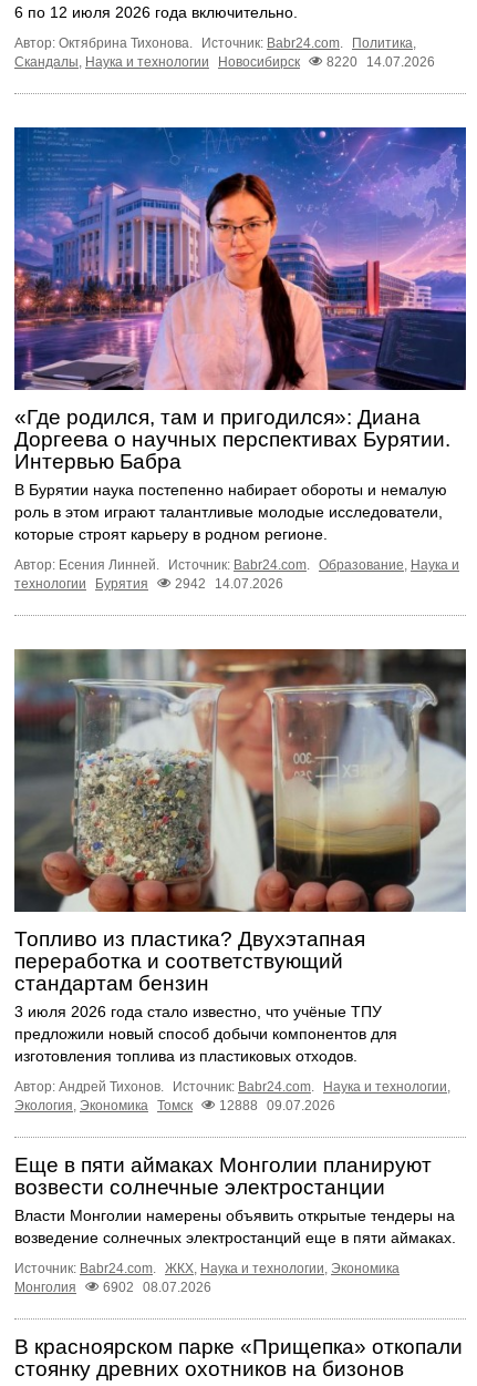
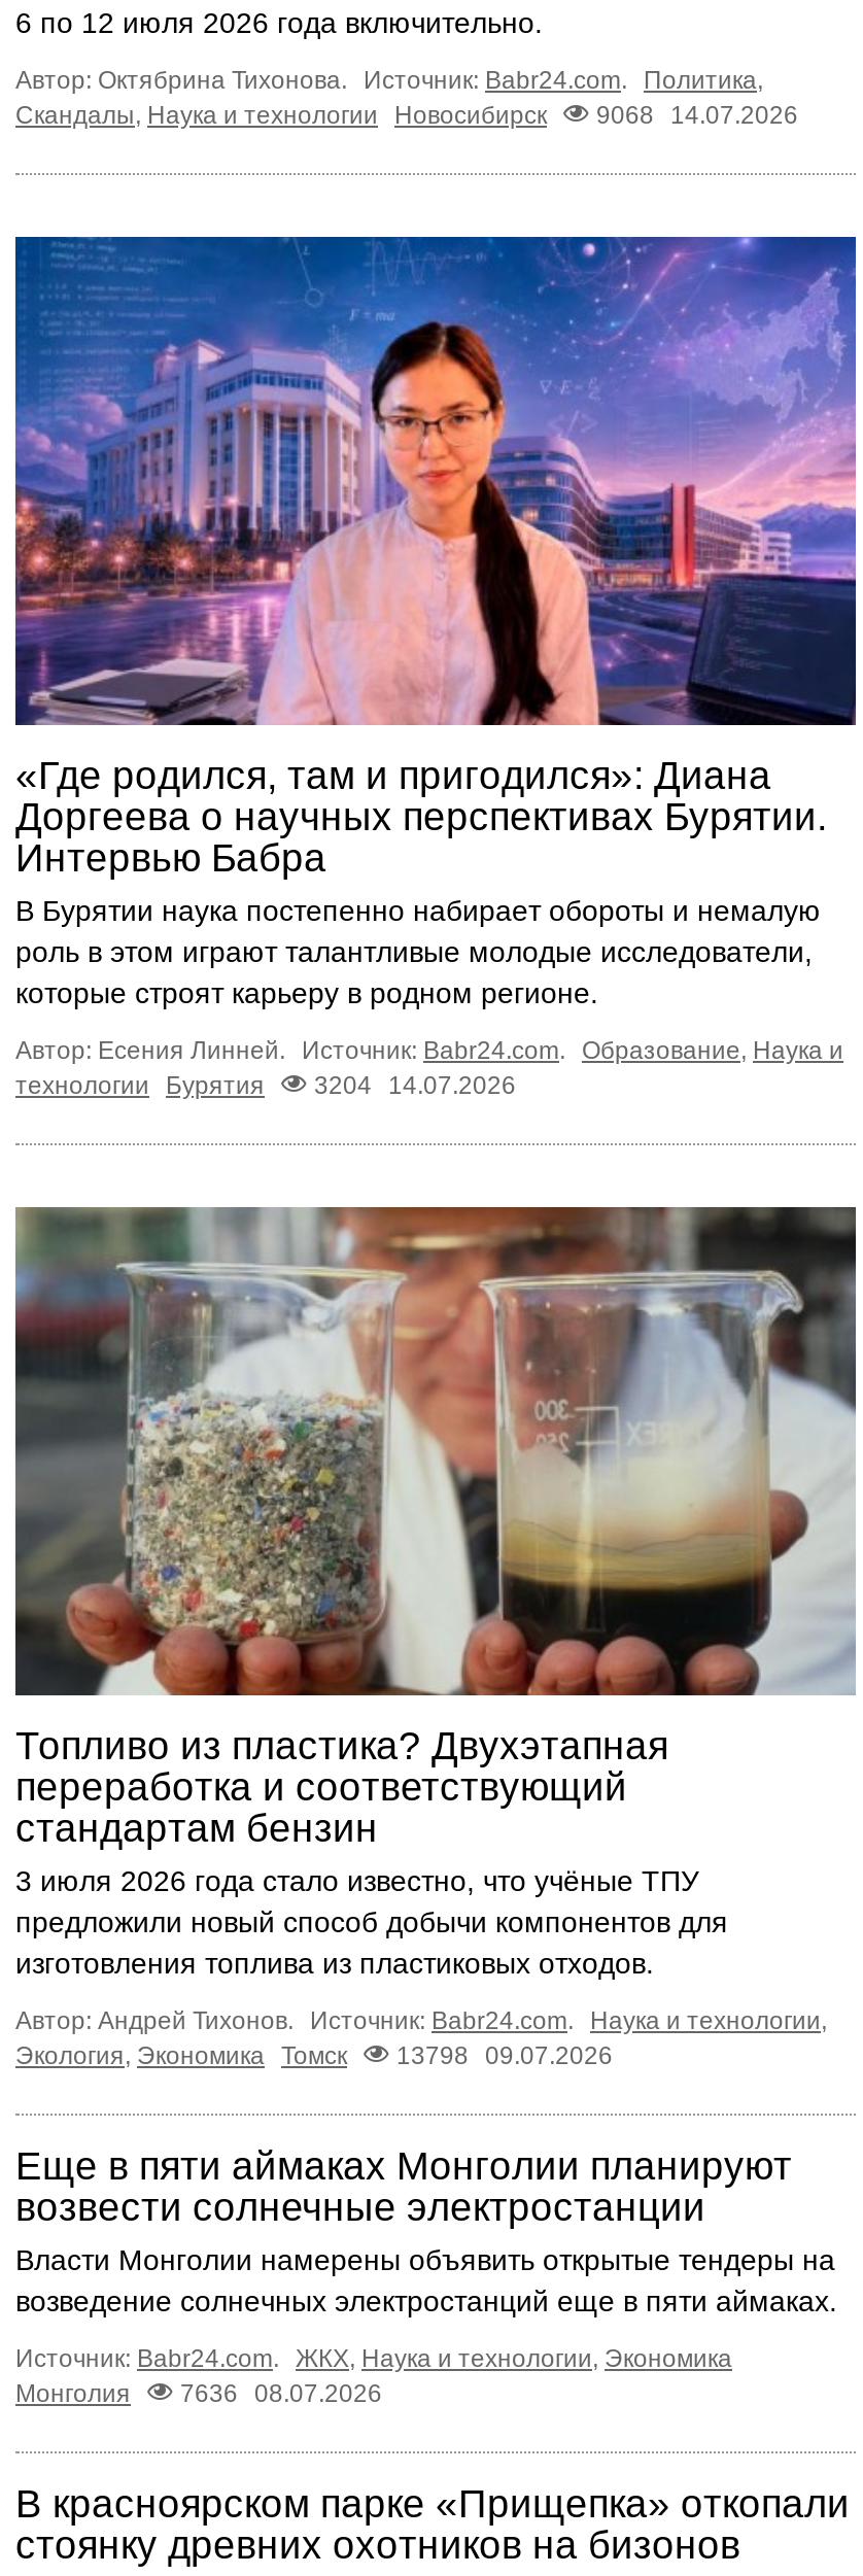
[14,55,435,70] Скандалы, Наука и технологии Новосибирск 8220 14.07.2026 -> [15,102,798,131] Скандалы, Наука и технологии Новосибирск 9068 14.07.2026
[14,576,283,592] технологии Бурятия 2942 14.07.2026 -> [15,1072,516,1100] технологии Бурятия 3204 14.07.2026
[14,1098,335,1113] Экология, Экономика Томск 12888 09.07.2026 -> [15,2041,613,2070] Экология, Экономика Томск 13798 09.07.2026
[14,1280,211,1295] Монголия 6902 08.07.2026 -> [15,2379,382,2408] Монголия 7636 08.07.2026

